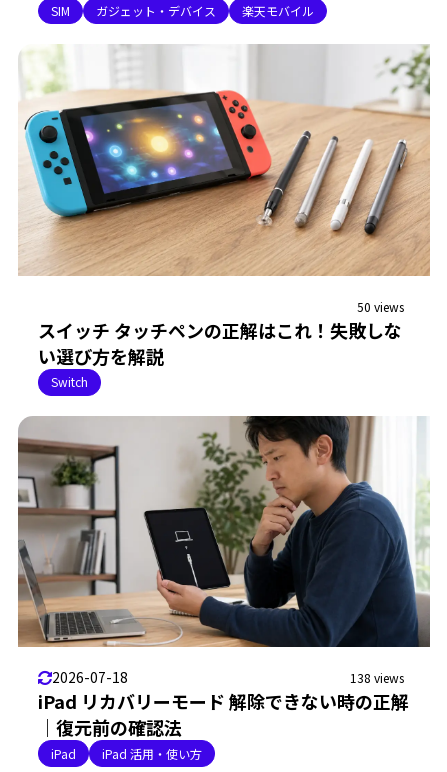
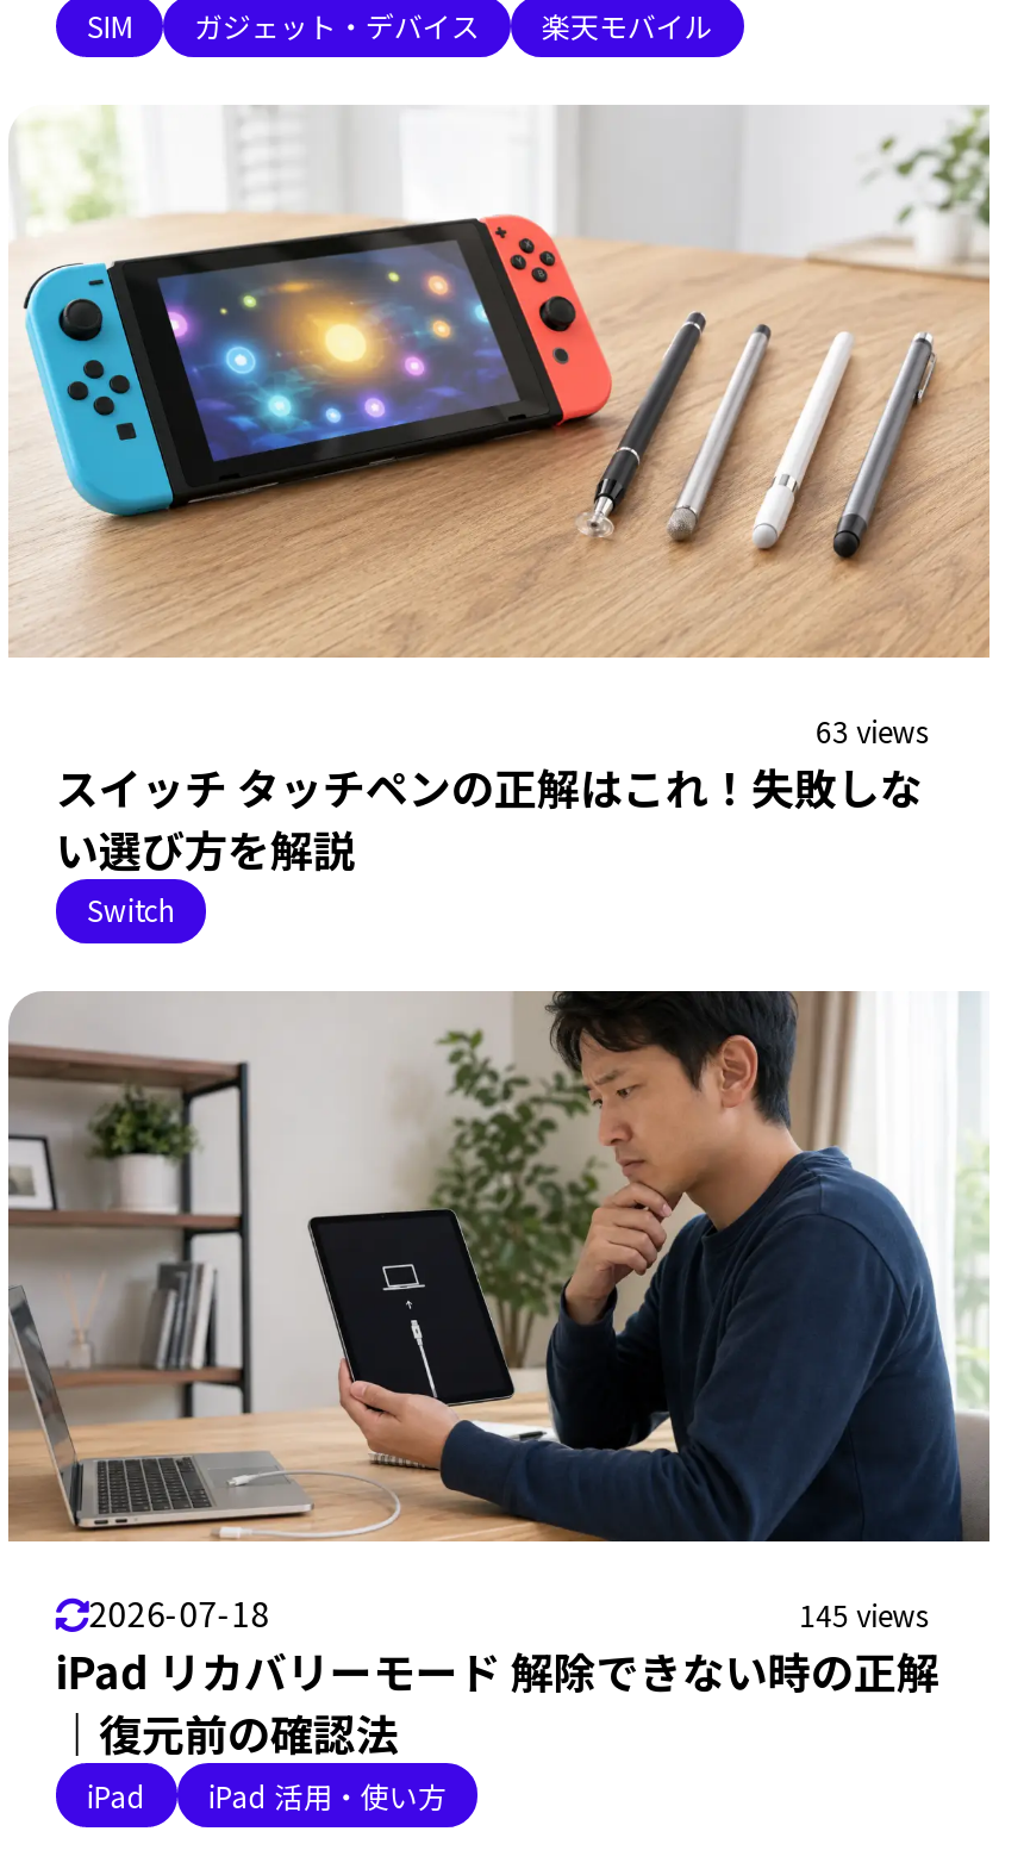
[357,298,404,315] 50 views -> [816,710,928,751] 63 views
[350,669,404,686] 138 views -> [799,1595,928,1635] 145 views

